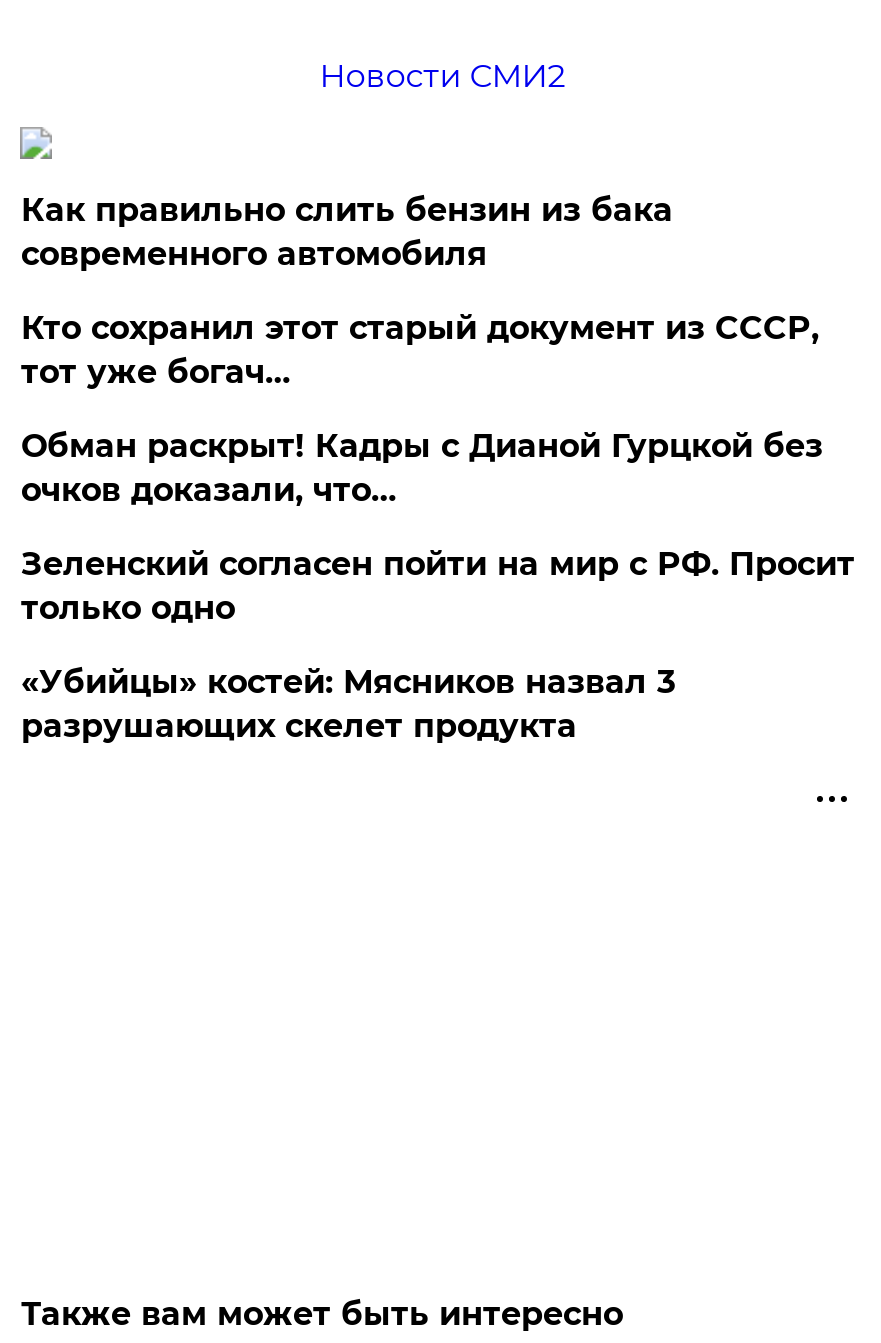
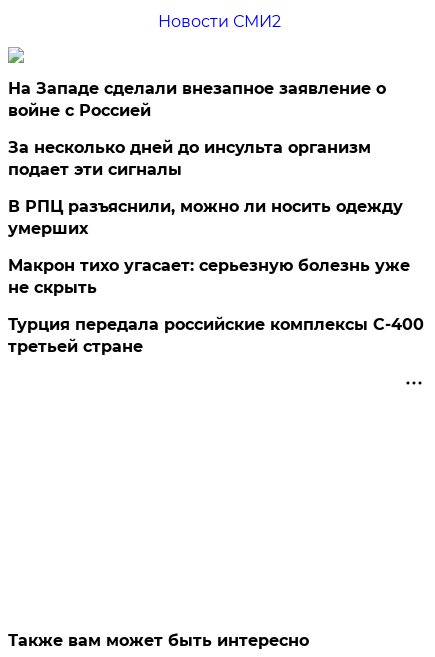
[21,192,673,274] Как правильно слить бензин из бака | современного автомобиля -> [8,79,386,120] На Западе сделали внезапное заявление о | войне с Россией
[21,310,819,392] Кто сохранил этот старый документ из СССР, | тот уже богач… -> [8,138,371,179] За несколько дней до инсульта организм | подает эти сигналы
[21,428,823,510] Обман раскрыт! Кадры с Дианой Гурцкой без | очков доказали, что… -> [8,197,403,238] В РПЦ разъяснили, можно ли носить одежду | умерших
[21,546,855,628] Зеленский согласен пойти на мир с РФ. Просит | только одно -> [8,256,410,297] Макрон тихо угасает: серьезную болезнь уже | не скрыть
[21,664,675,746] «Убийцы» костей: Мясников назвал 3 | разрушающих скелет продукта -> [8,315,424,356] Турция передала российские комплексы С-400 | третьей стране

